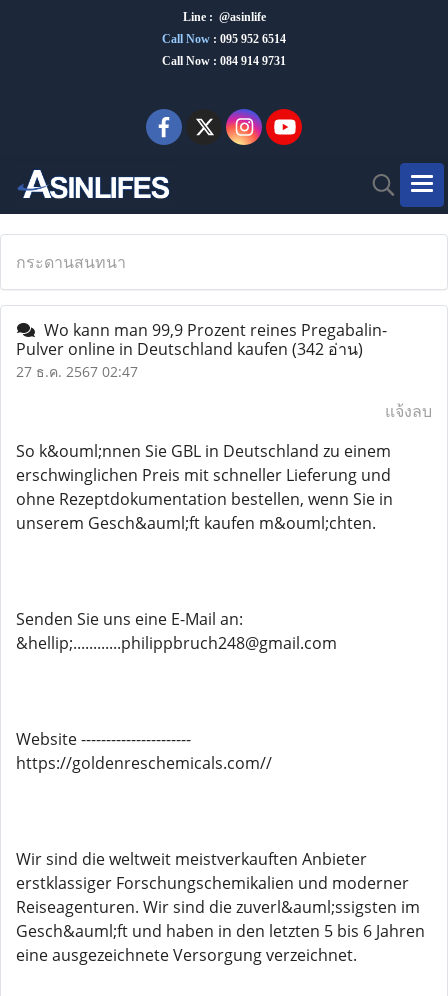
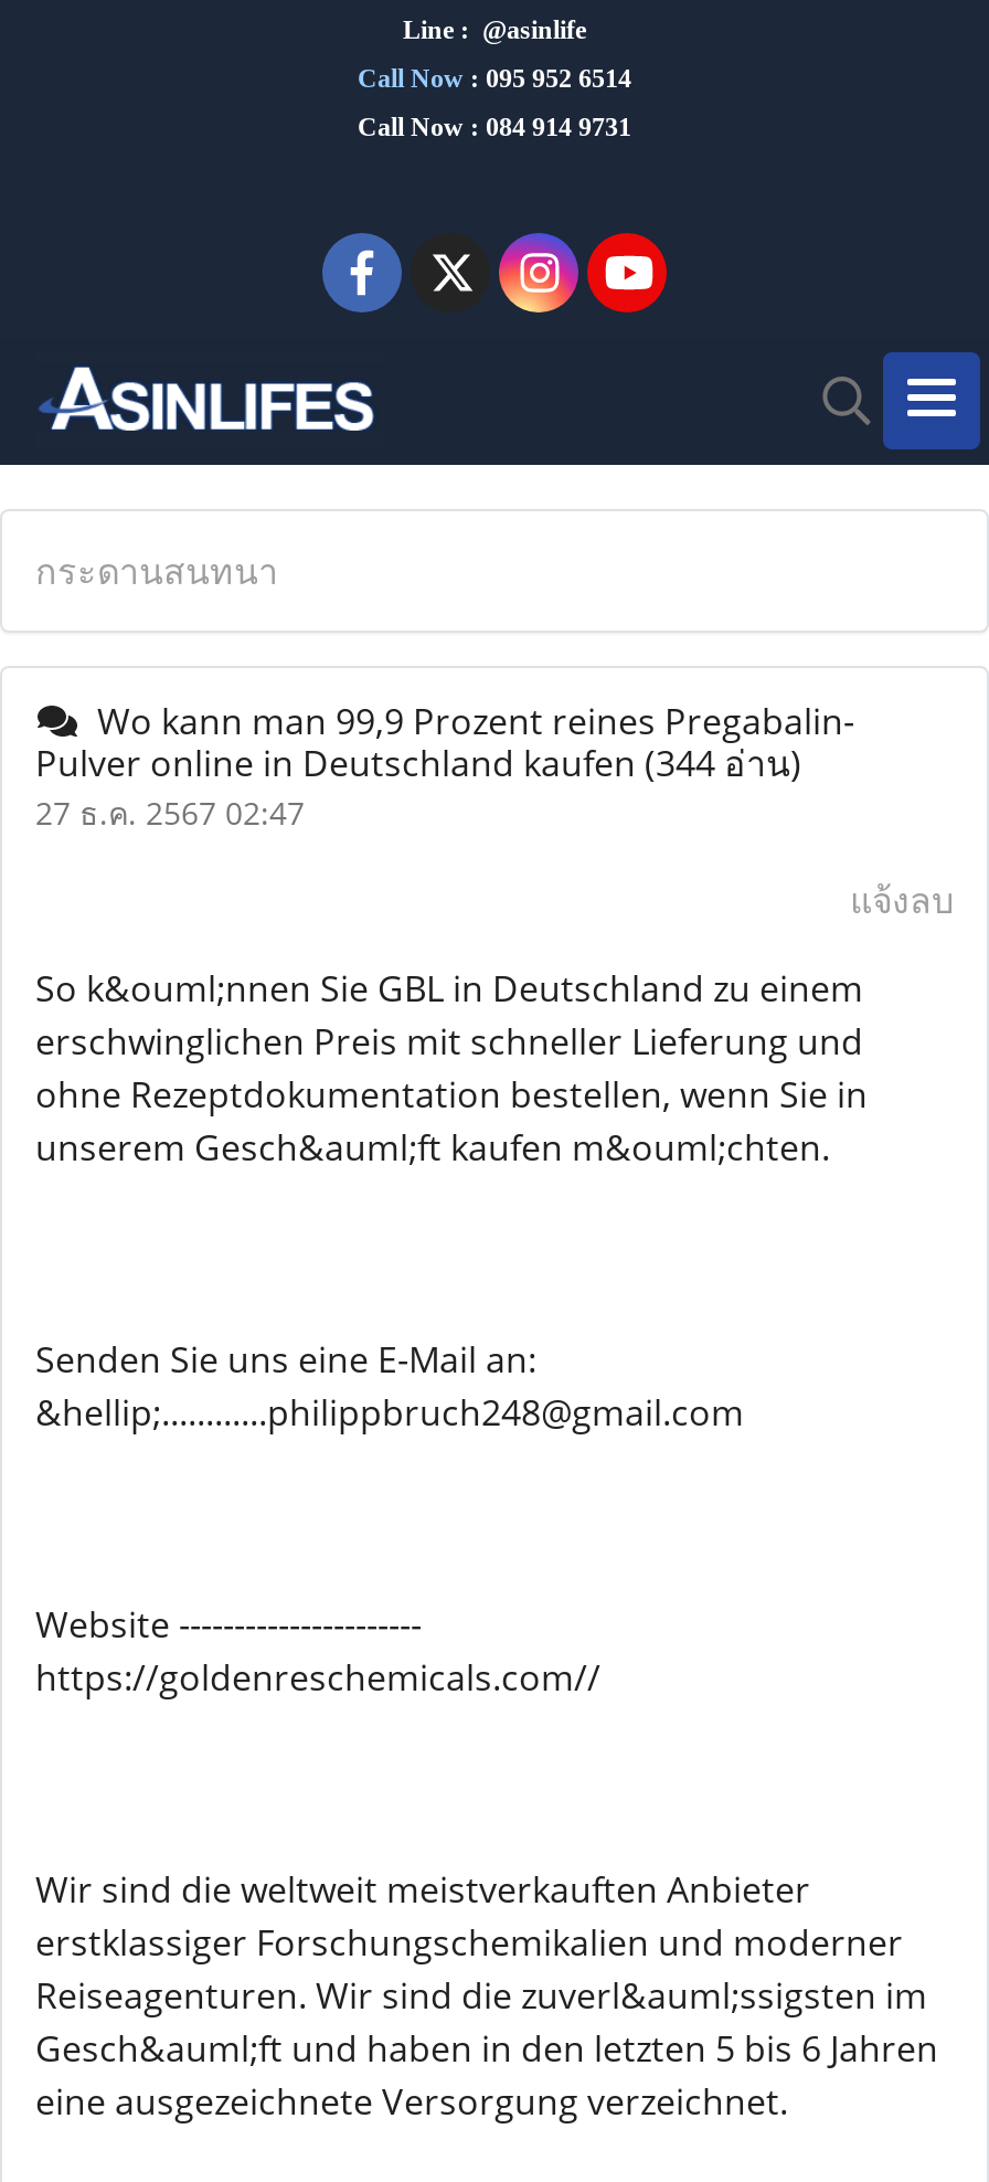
[16,338,363,360] Pulver online in Deutschland kaufen (342 อ่าน) -> [35,739,801,787] Pulver online in Deutschland kaufen (344 อ่าน)

